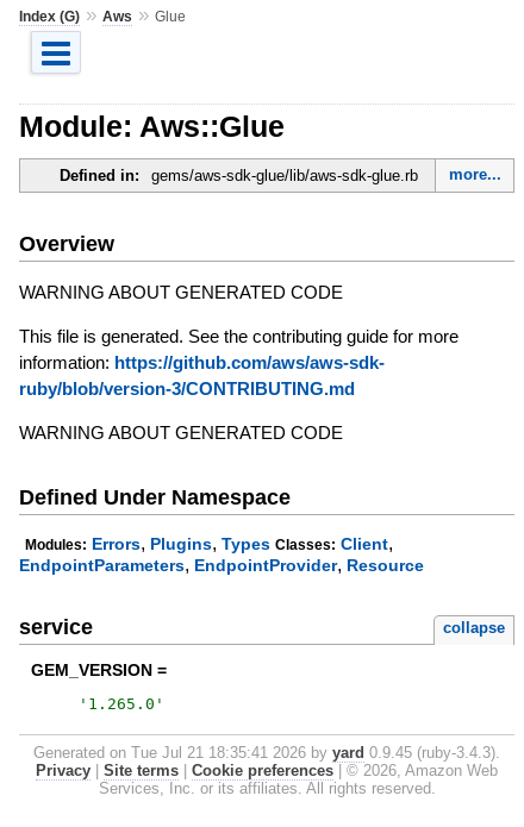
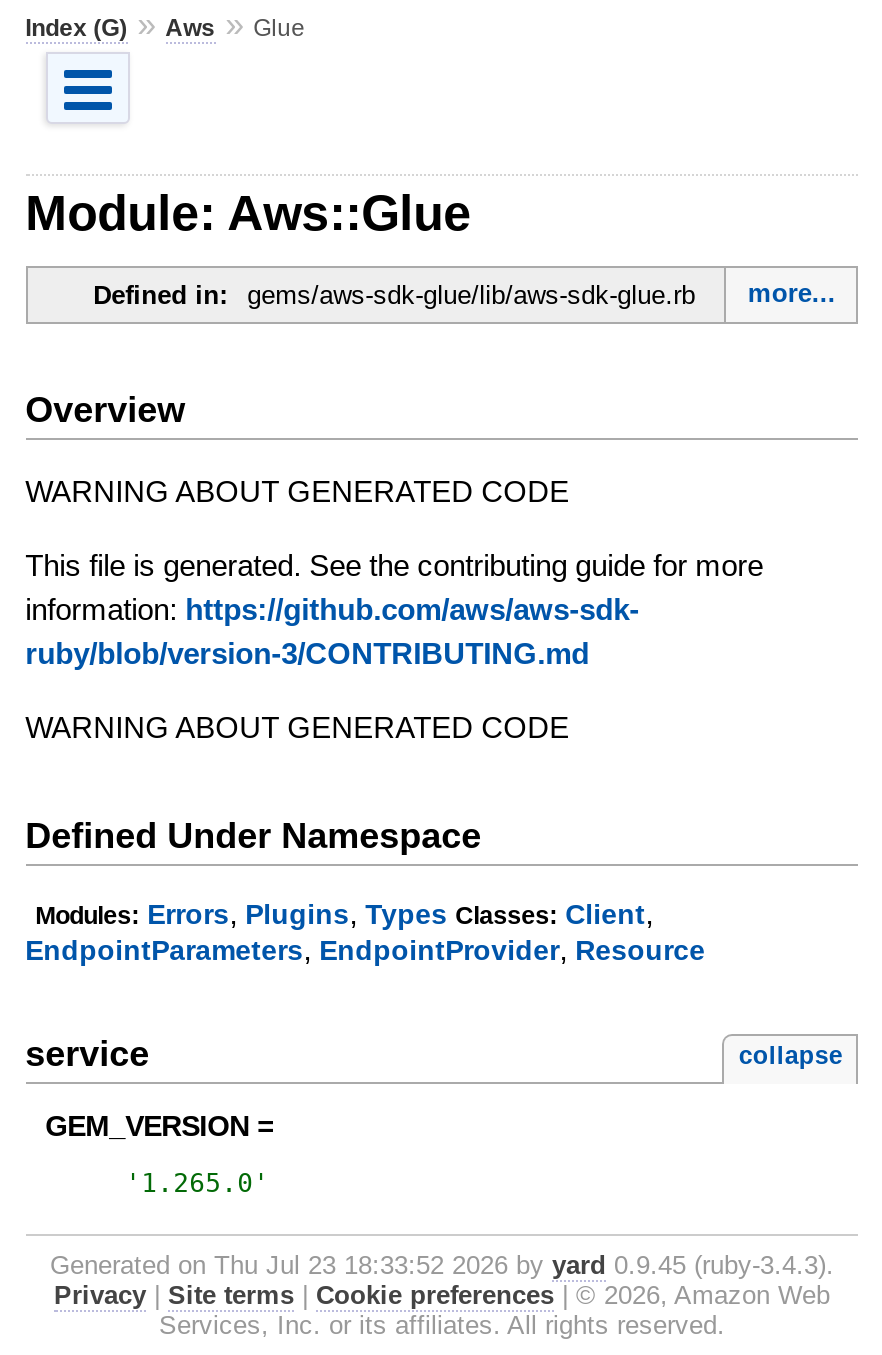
[33,744,500,761] Generated on Tue Jul 21 18:35:41 2026 by yard 0.9.45 (ruby-3.4.3). -> [50,1250,834,1280] Generated on Thu Jul 23 18:33:52 2026 by yard 0.9.45 (ruby-3.4.3).

